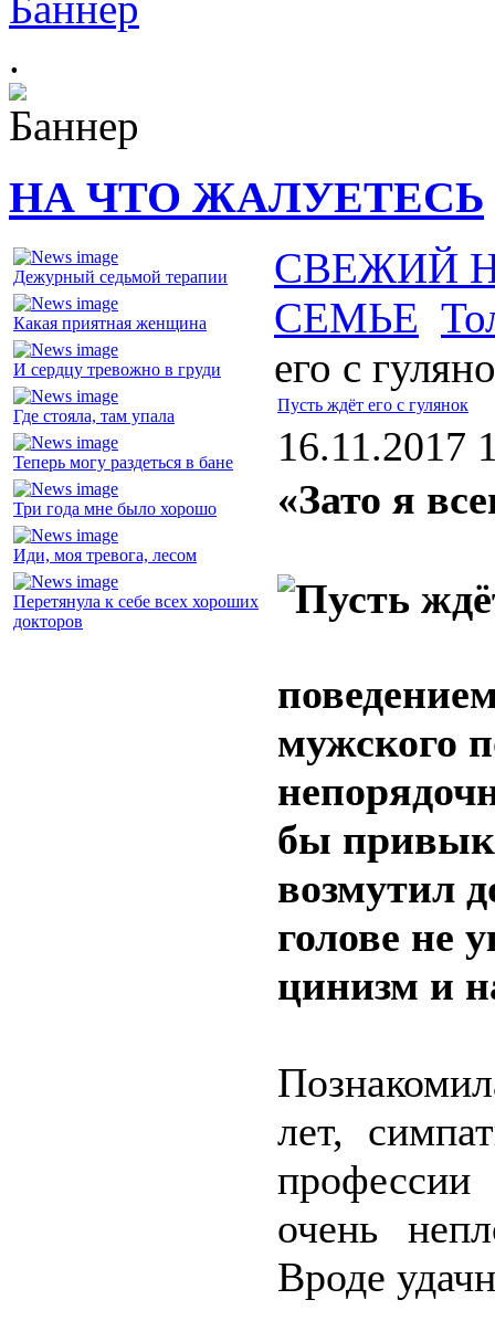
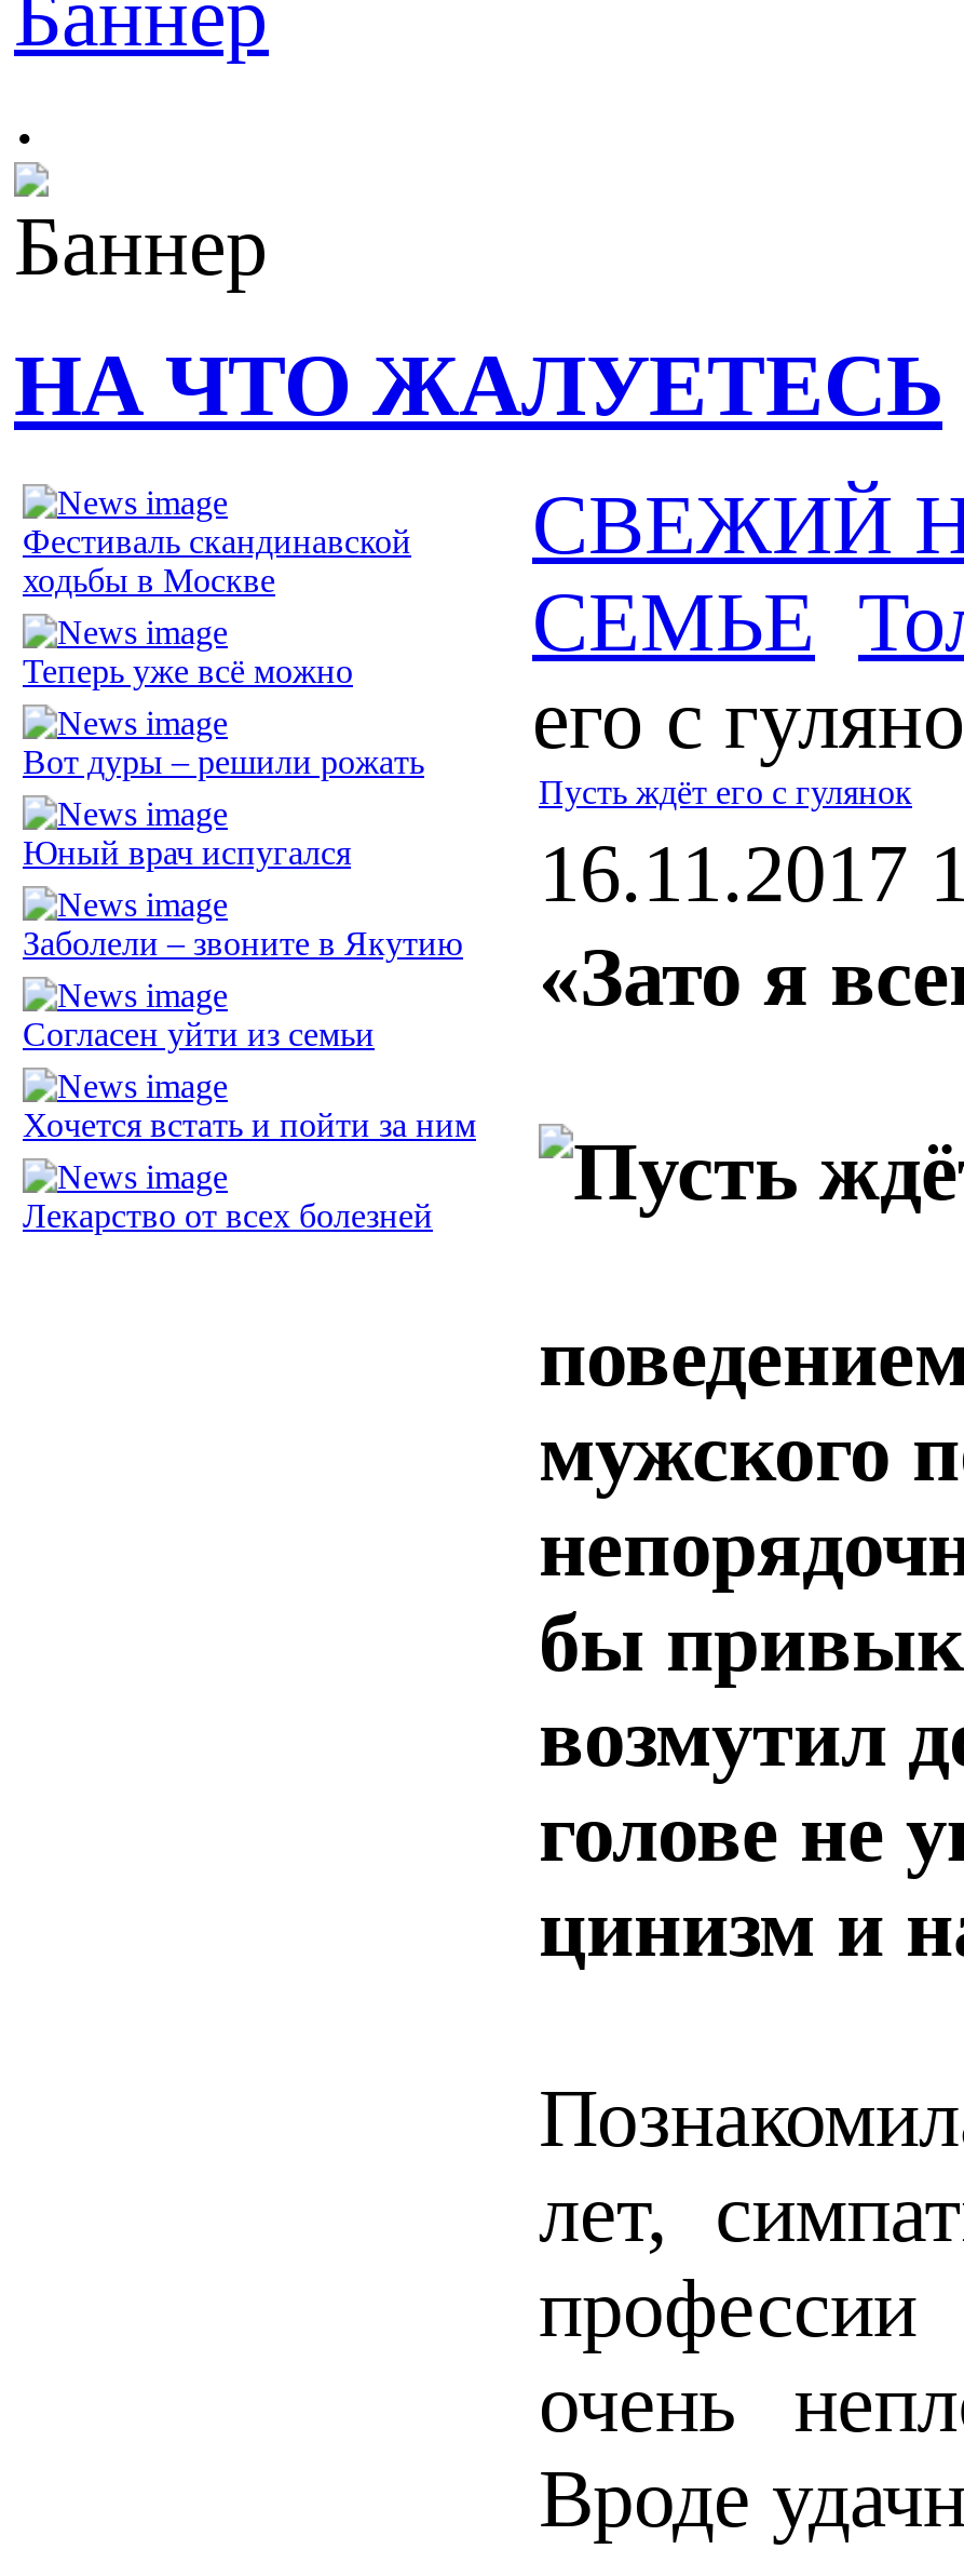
[13,268,228,287] Дежурный седьмой терапии -> [23,524,411,599] Фестиваль скандинавской | ходьбы в Москве
[13,314,207,333] Какая приятная женщина -> [23,654,353,690] Теперь уже всё можно
[13,361,221,379] И сердцу тревожно в груди -> [23,744,424,781] Вот дуры – решили рожать
[13,407,175,426] Где стояла, там упала -> [23,835,351,872] Юный врач испугался
[13,453,233,472] Теперь могу раздеться в бане -> [23,926,463,963] Заболели – звоните в Якутию
[13,500,217,518] Три года мне было хорошо -> [23,1017,375,1053] Согласен уйти из семьи
[13,546,197,565] Иди, моя тревога, лесом -> [23,1107,476,1144] Хочется встать и пойти за ним
[13,592,259,631] Перетянула к себе всех хороших | докторов -> [23,1198,433,1235] Лекарство от всех болезней

